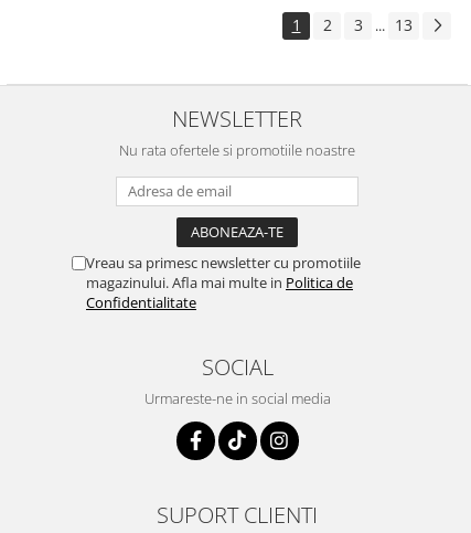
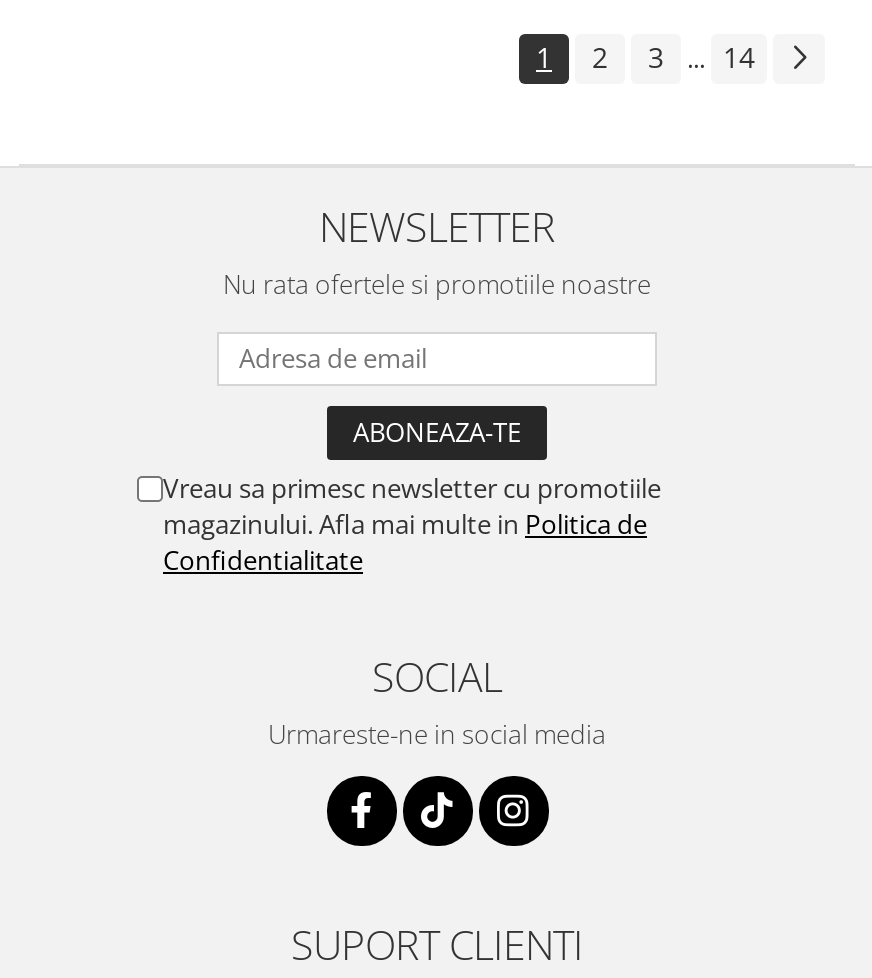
[292,14,413,35] 1 2 3 ... 13 -> [536,38,755,76] 1 2 3 ... 14

